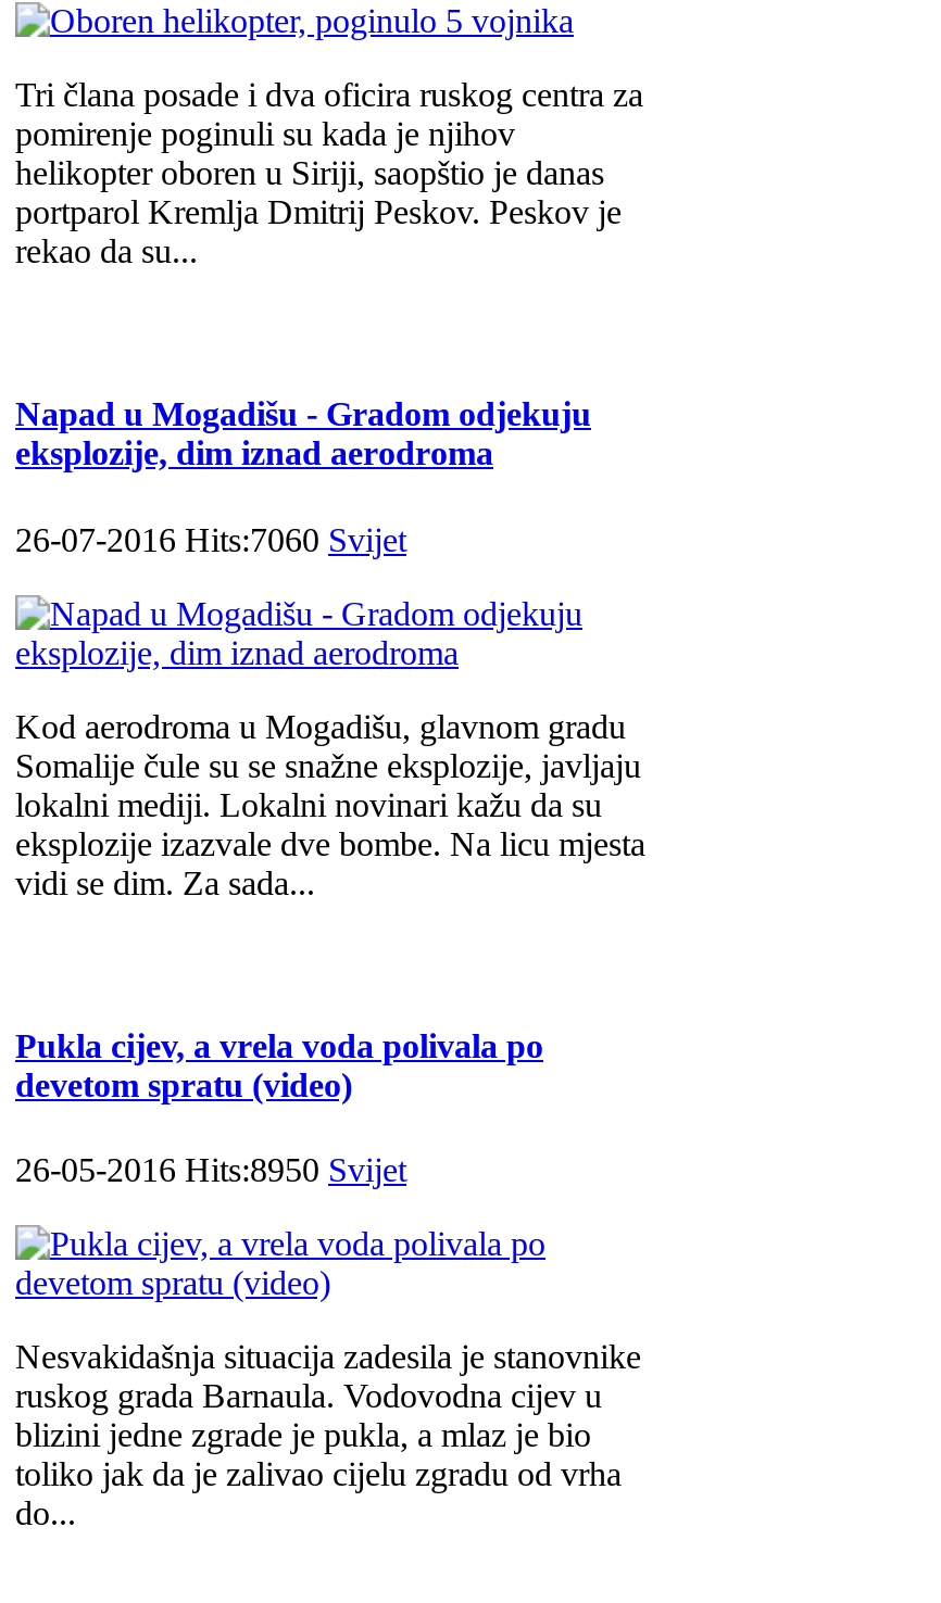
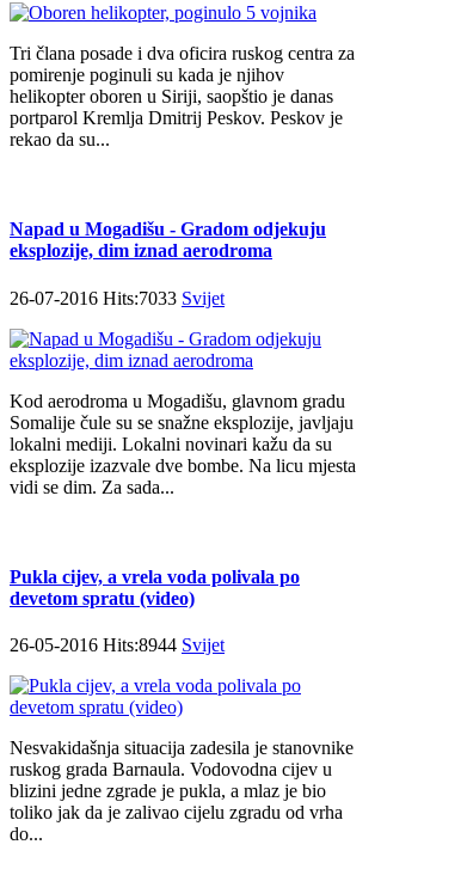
[15,520,406,557] 26-07-2016 Hits:7060 Svijet -> [10,287,225,308] 26-07-2016 Hits:7033 Svijet
[15,1151,406,1188] 26-05-2016 Hits:8950 Svijet -> [10,635,225,655] 26-05-2016 Hits:8944 Svijet

